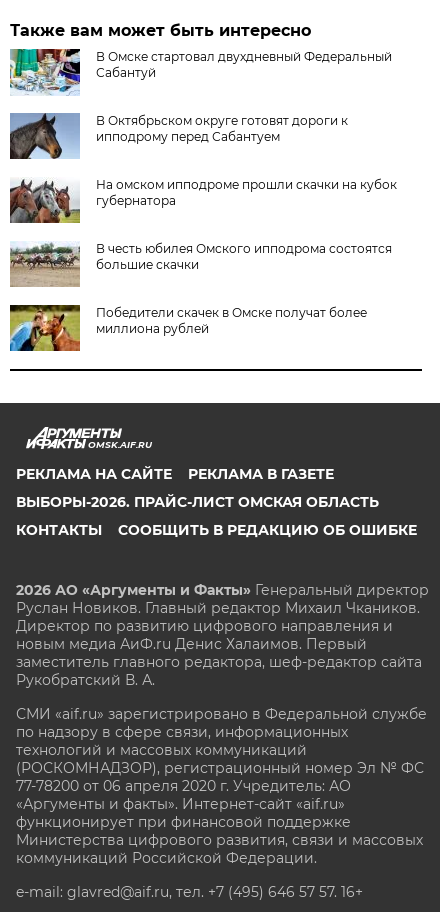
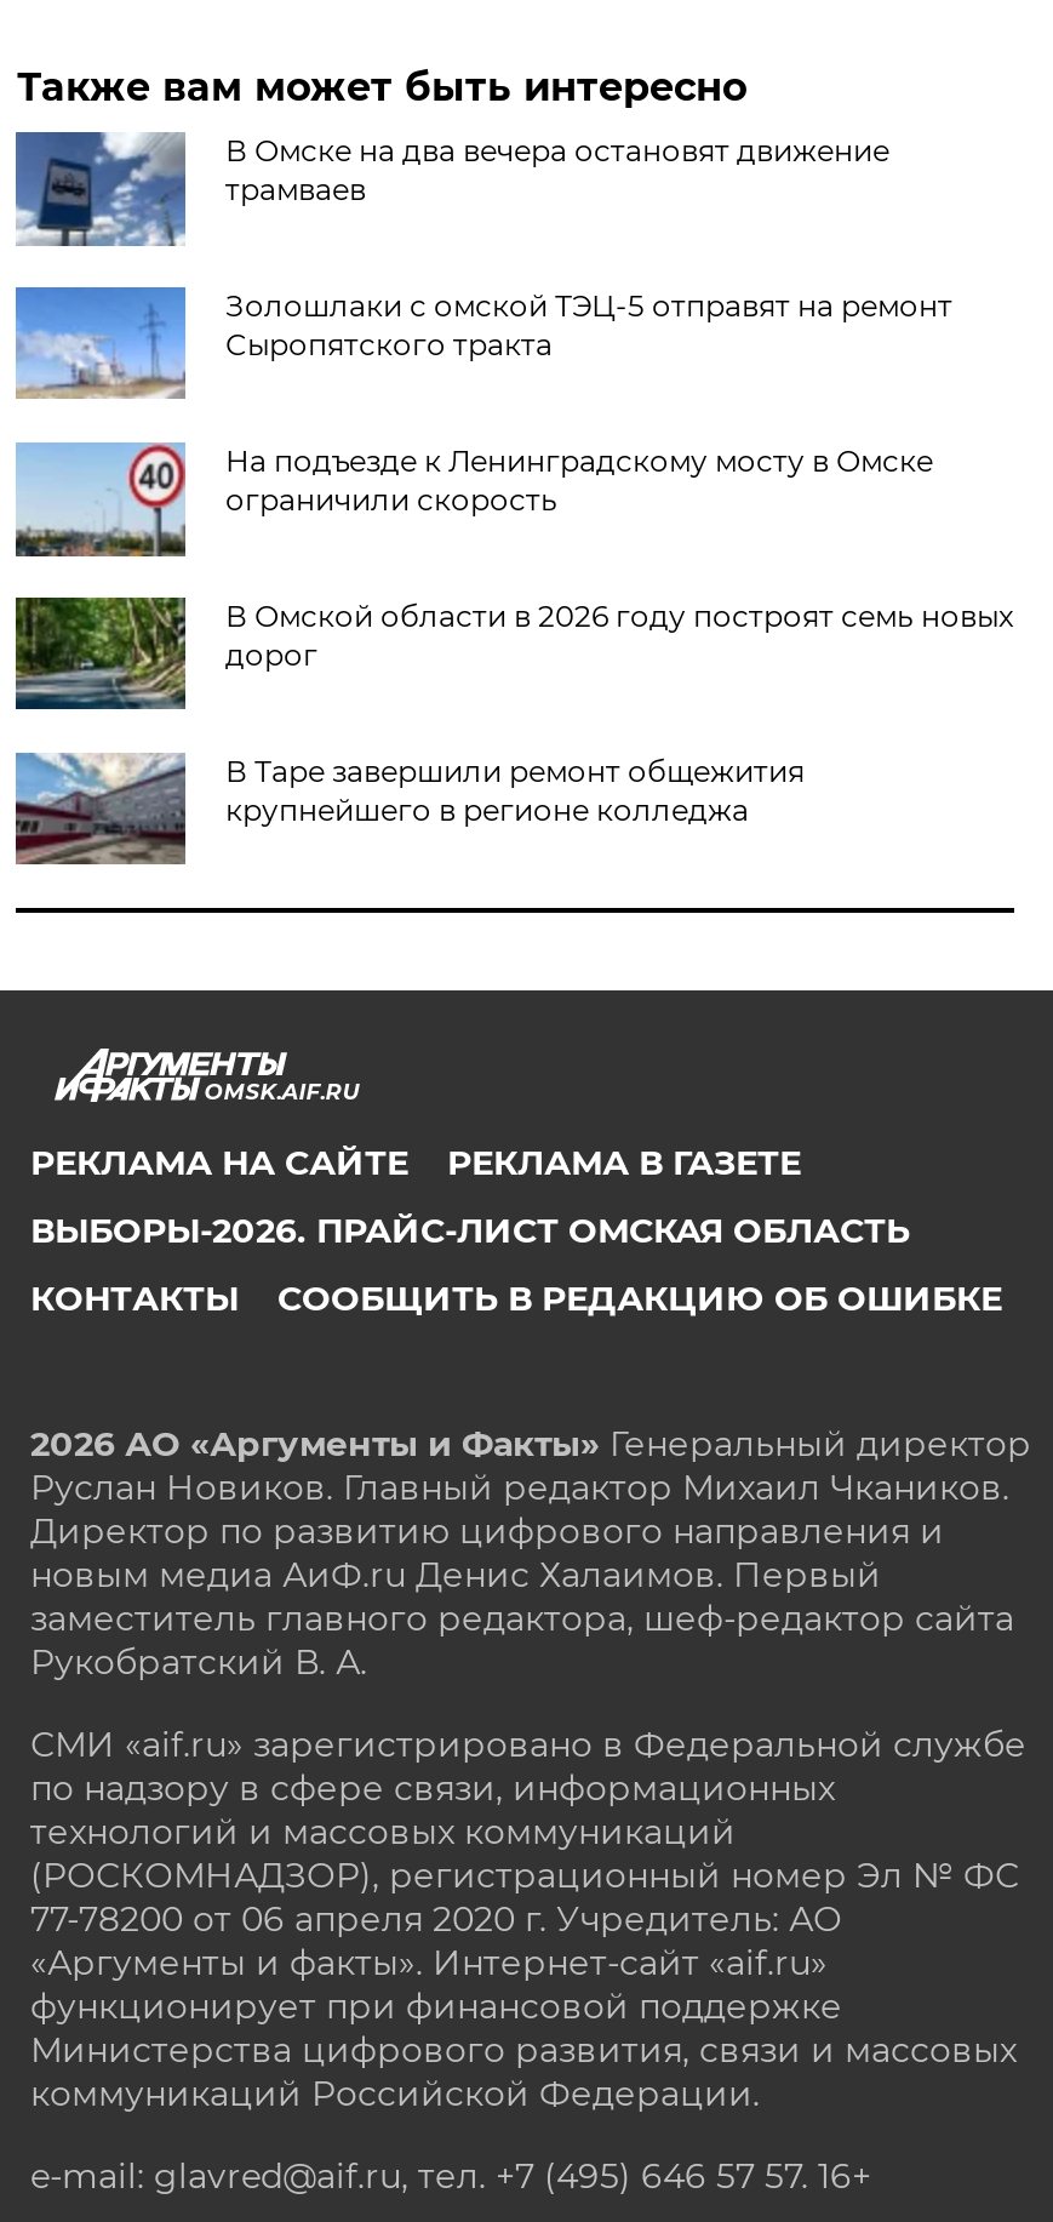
[9,48,392,96] [image] | В Омске стартовал двухдневный Федеральный | Сабантуй -> [16,130,889,249] [image] | В Омске на два вечера остановят движение | трамваев
[9,113,348,160] [image] | В Октябрьском округе готовят дороги к | ипподрому перед Сабантуем -> [16,287,952,401] [image] | Золошлаки с омской ТЭЦ-5 отправят на ремонт | Сыропятского тракта
[9,177,397,224] [image] | На омском ипподроме прошли скачки на кубок | губернатора -> [16,440,933,559] [image] | На подъезде к Ленинградскому мосту в Омске | ограничили скорость
[9,241,392,288] [image] | В честь юбилея Омского ипподрома состоятся | большие скачки -> [13,595,1013,712] [image] | В Омской области в 2026 году построят семь новых | дорог
[9,304,367,352] [image] | Победители скачек в Омске получат более | миллиона рублей -> [13,750,804,867] [image] | В Таре завершили ремонт общежития | крупнейшего в регионе колледжа

